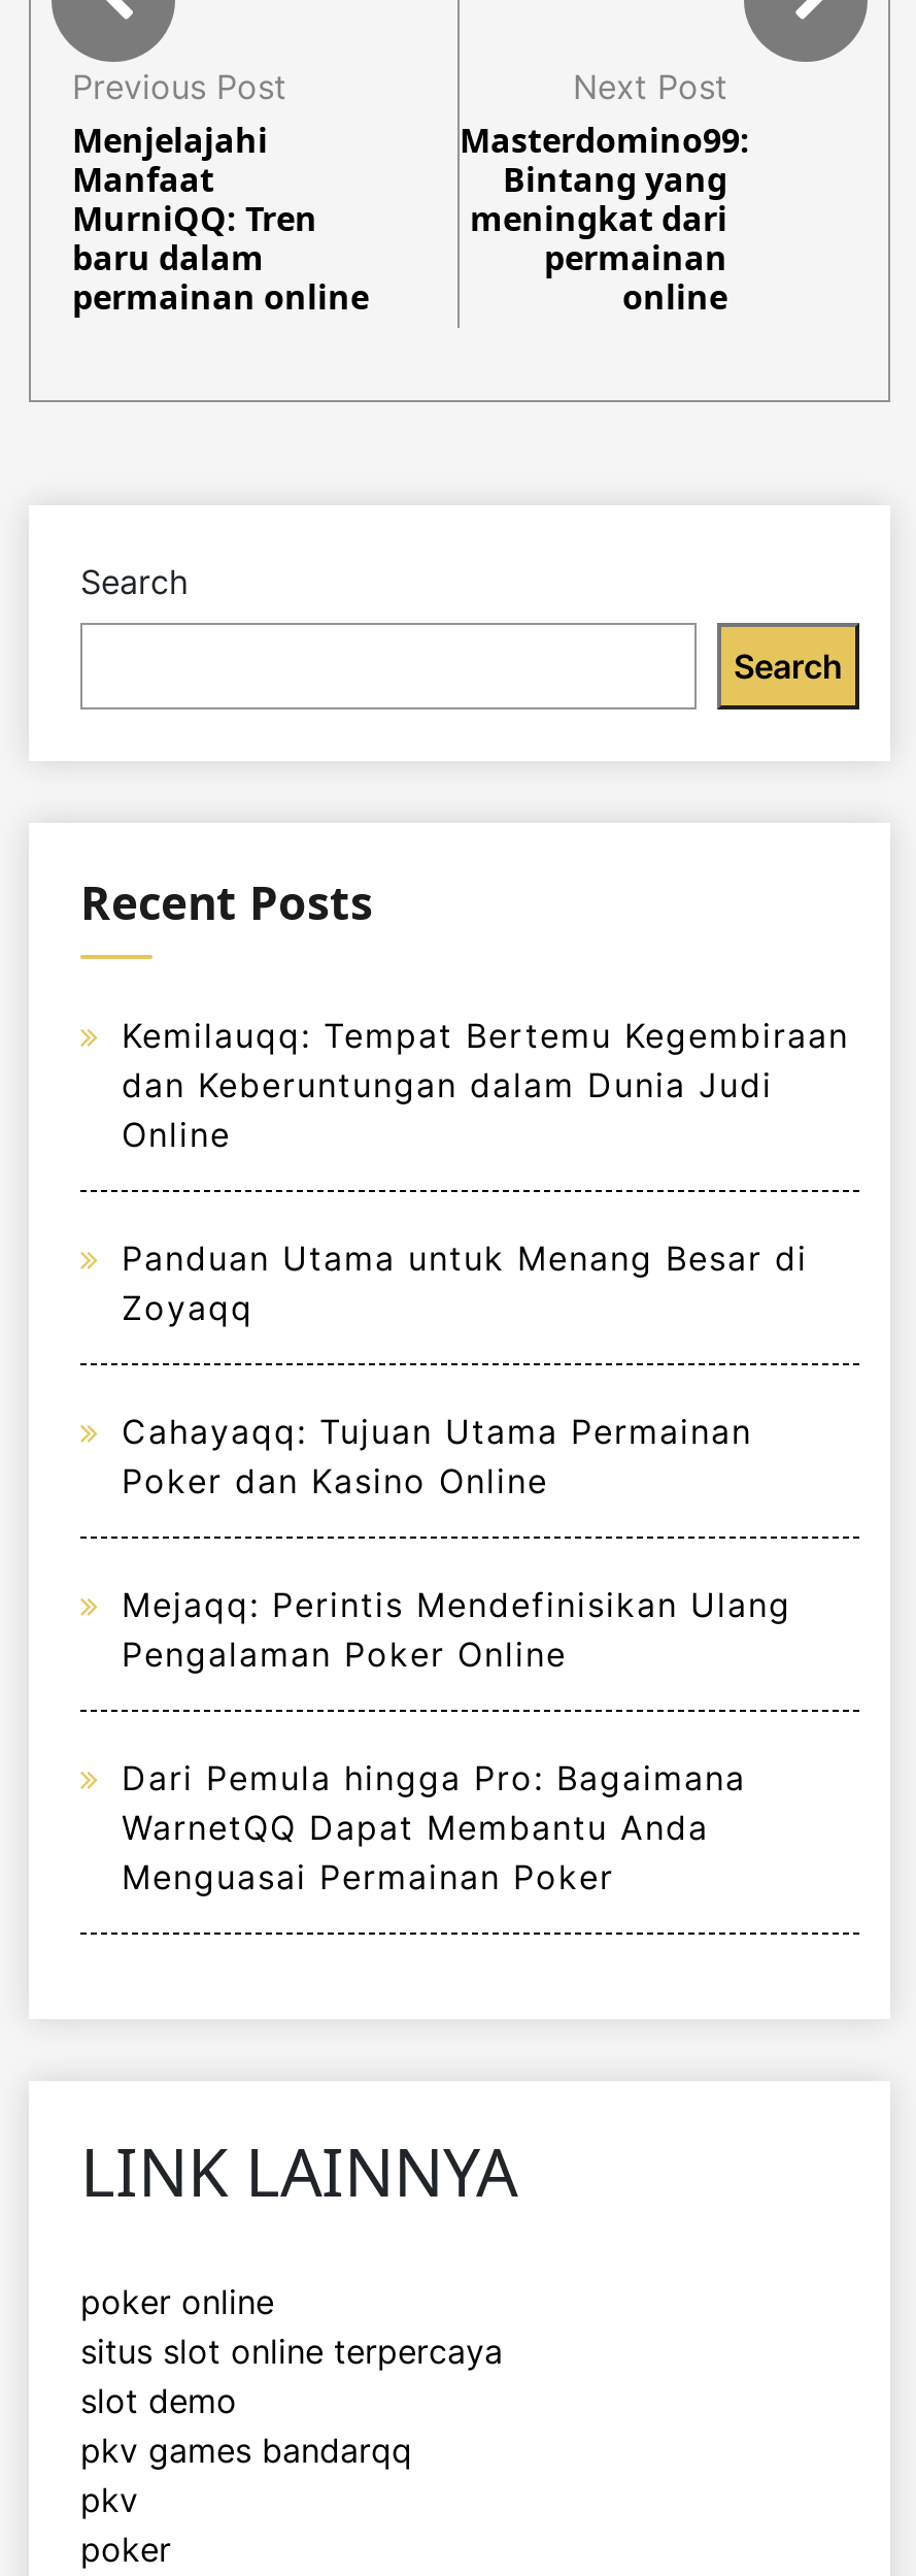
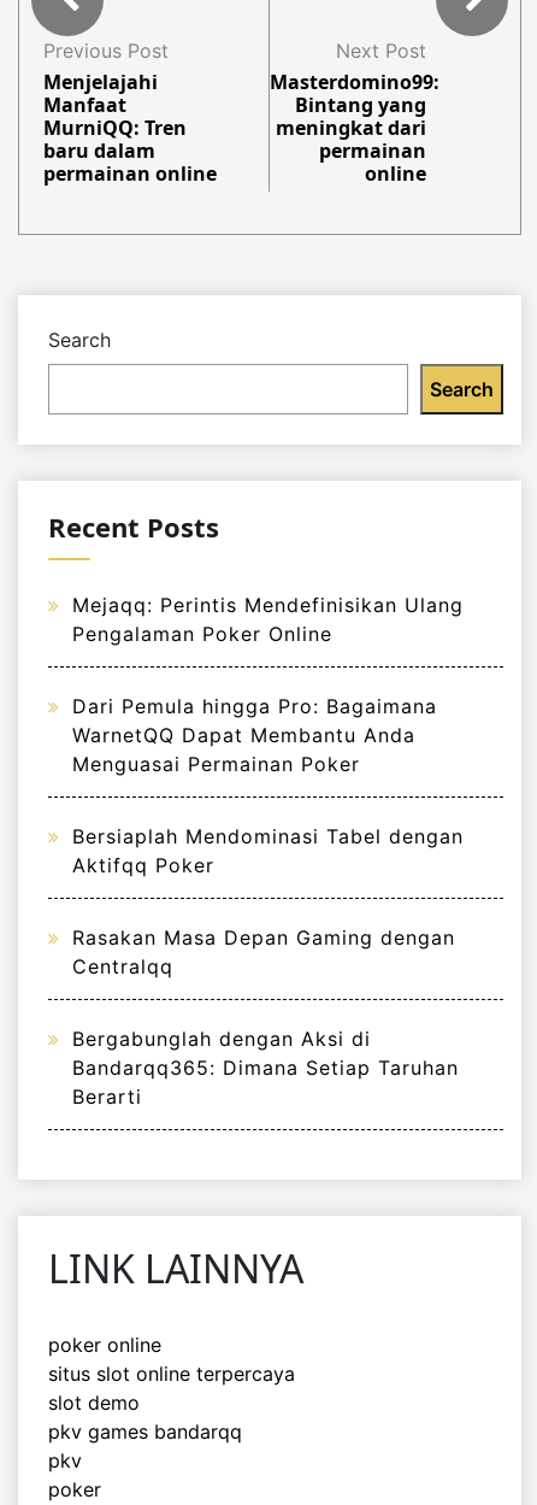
[122,1015,849,1502] Kemilauqq: Tempat Bertemu Kegembiraan | dan Keberuntungan dalam Dunia Judi | Online | Panduan Utama untuk Menang Besar di | Zoyaqq | Cahayaqq: Tujuan Utama Permainan | Poker dan Kasino Online -> none
moved [122,1584,791,1898] -> [72,593,464,776]: Mejaqq: Perintis Mendefinisikan Ulang | Pengalaman Poker Online | Dari Pemula hingga Pro: Bagaimana | WarnetQQ Dapat Membantu Anda | Menguasai Permainan Poker
none -> [72,824,464,1109] Bersiaplah Mendominasi Tabel dengan | Aktifqq Poker | Rasakan Masa Depan Gaming dengan | Centralqq | Bergabunglah dengan Aksi di | Bandarqq365: Dimana Setiap Taruhan | Berarti

